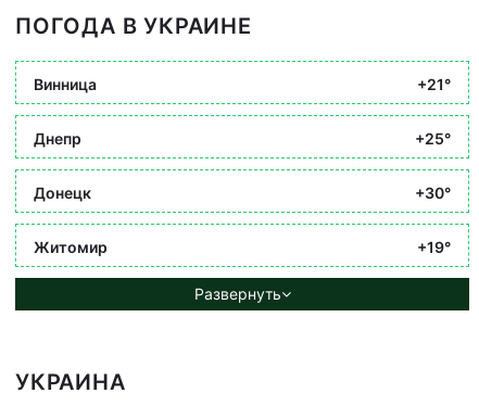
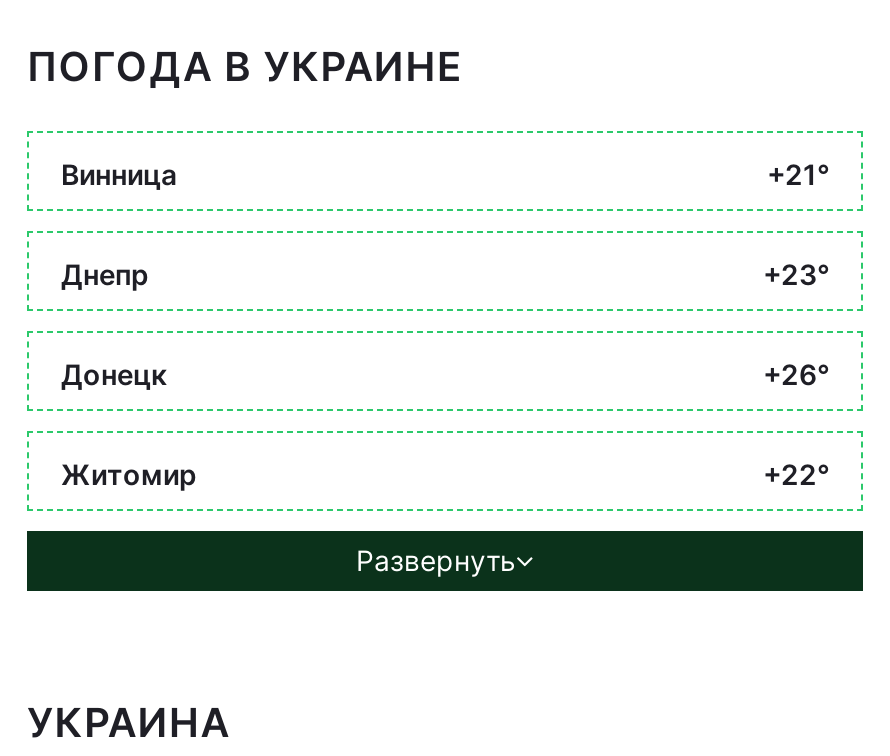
[415,129,451,147] +25° -> [763,256,829,290] +23°
[415,183,451,201] +30° -> [763,356,829,390] +26°
[417,237,451,256] +19° -> [763,456,829,490] +22°

